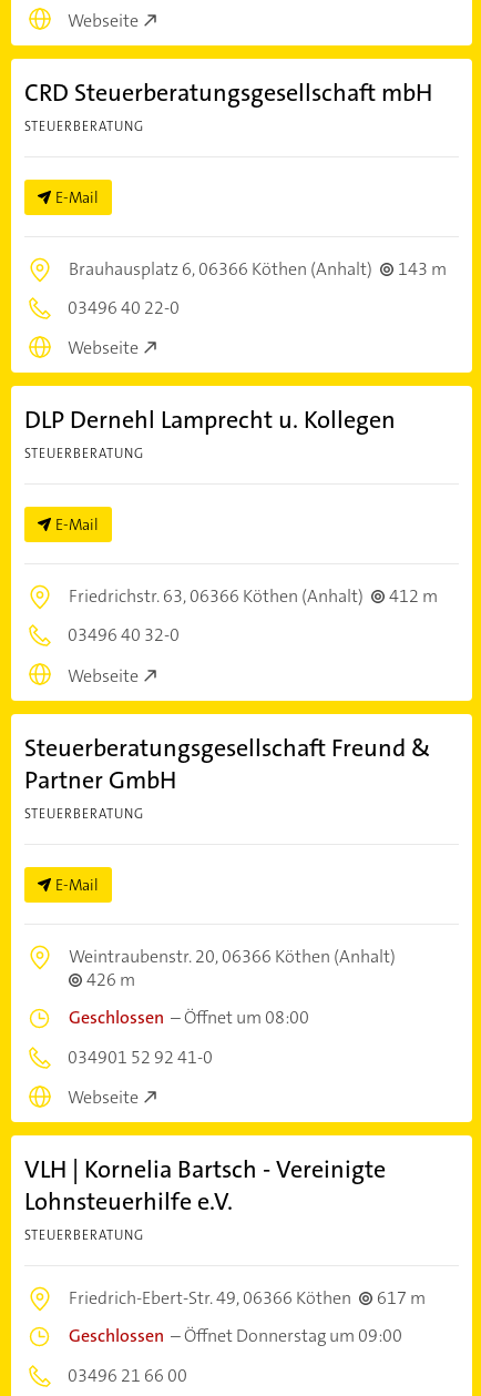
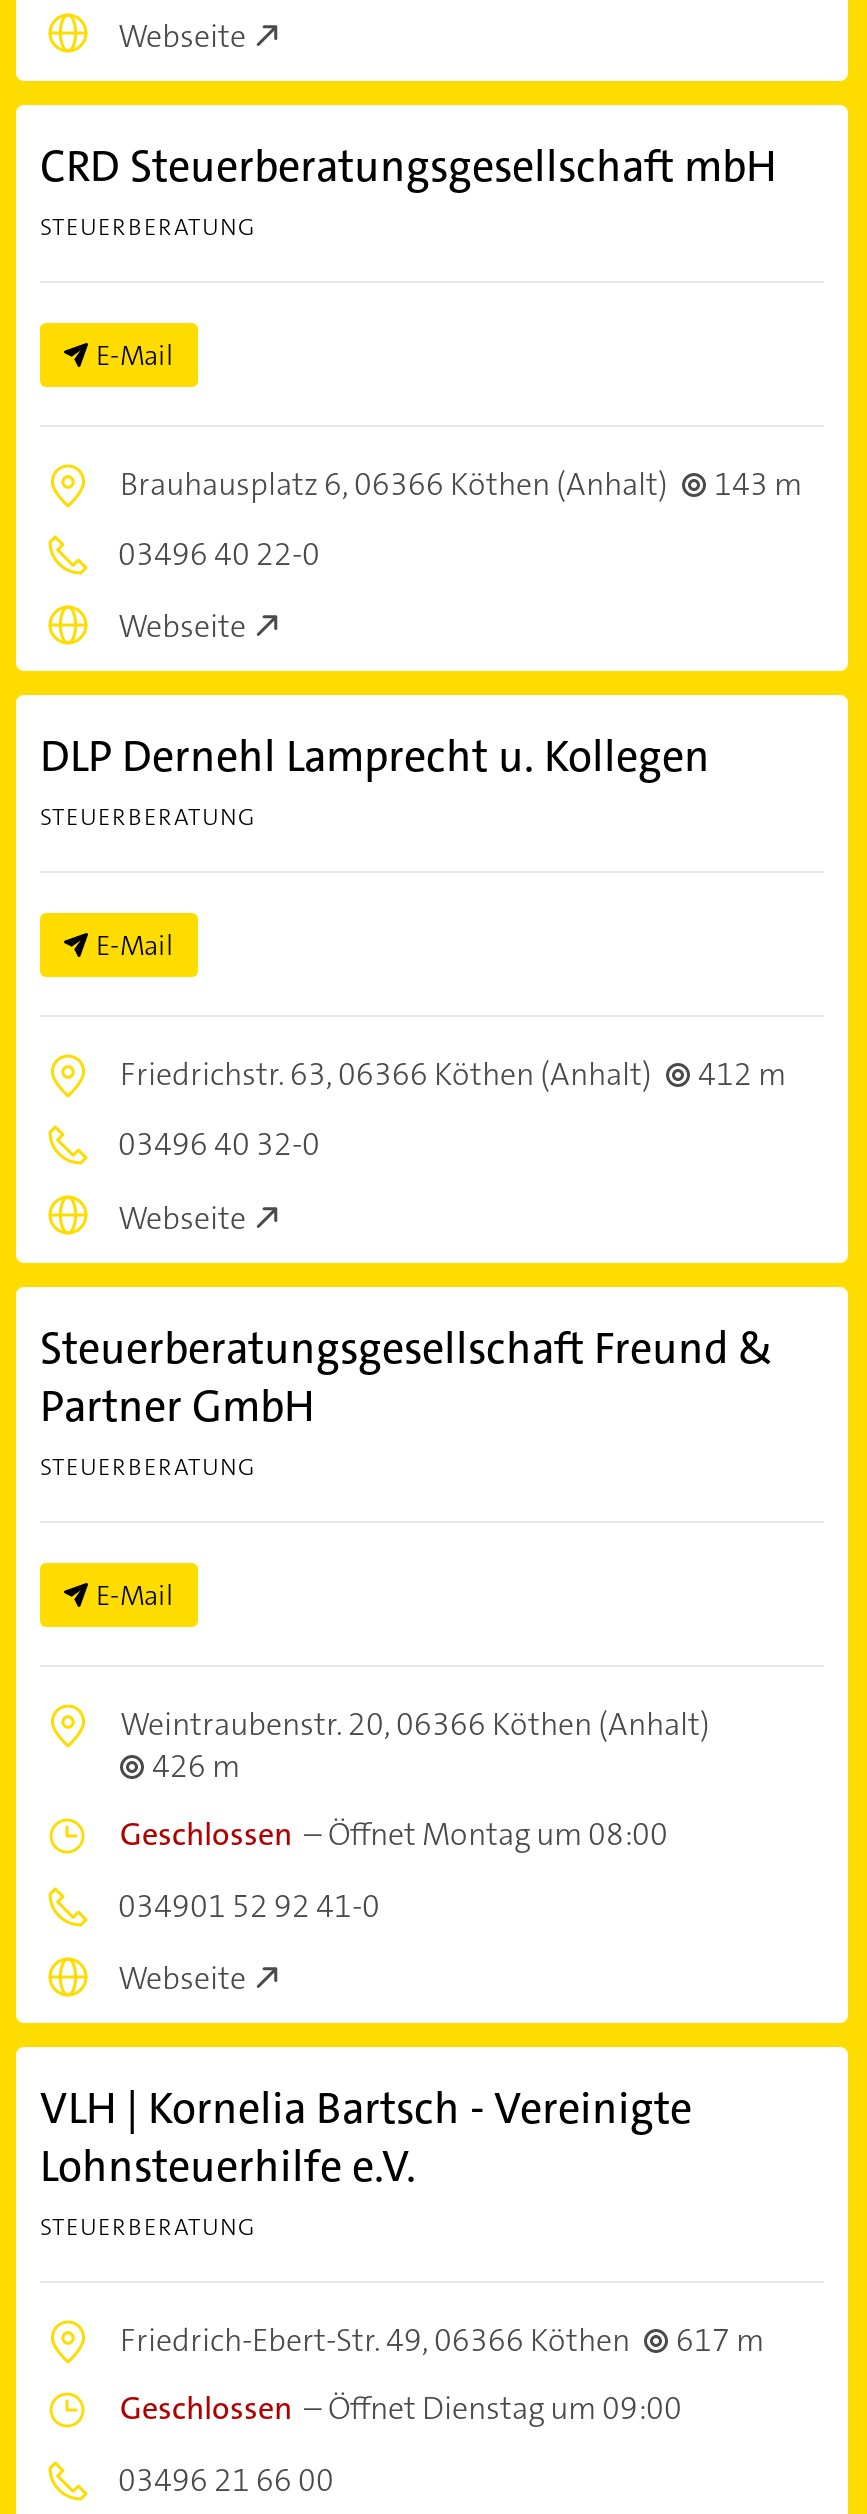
[69,1005,309,1029] Geschlossen –Öffnet um 08:00 -> [120,1812,668,1854] Geschlossen –Öffnet Montag um 08:00
[69,1324,402,1347] Geschlossen –Öffnet Donnerstag um 09:00 -> [120,2387,682,2429] Geschlossen –Öffnet Dienstag um 09:00

